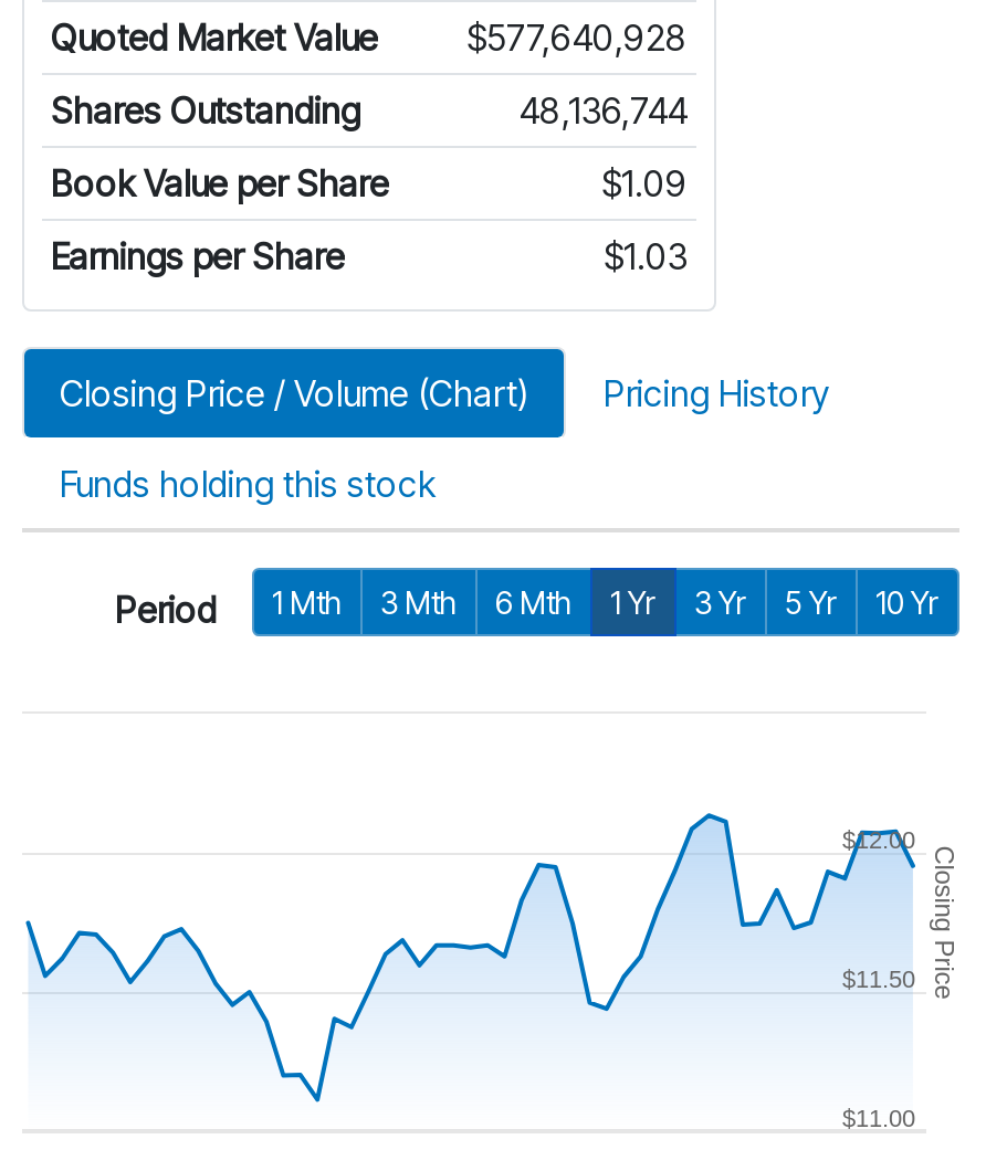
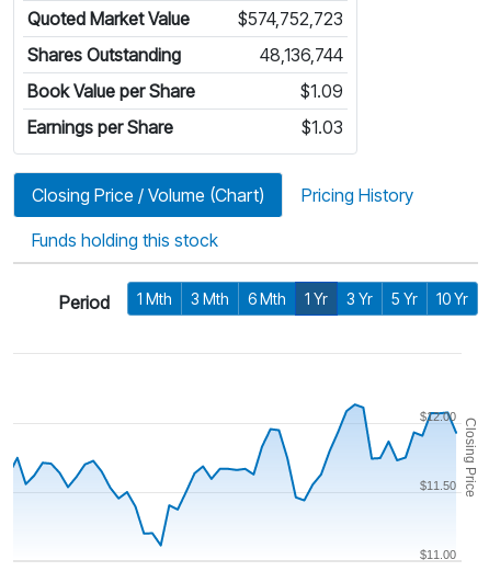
[466,15,688,59] $577,640,928 -> [238,8,343,29] $574,752,723

